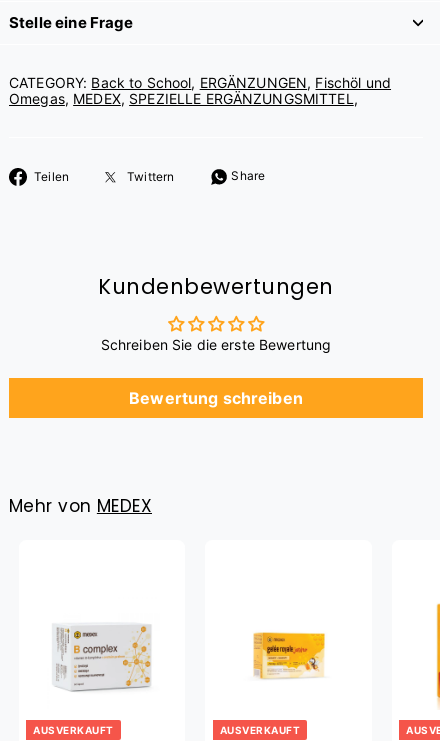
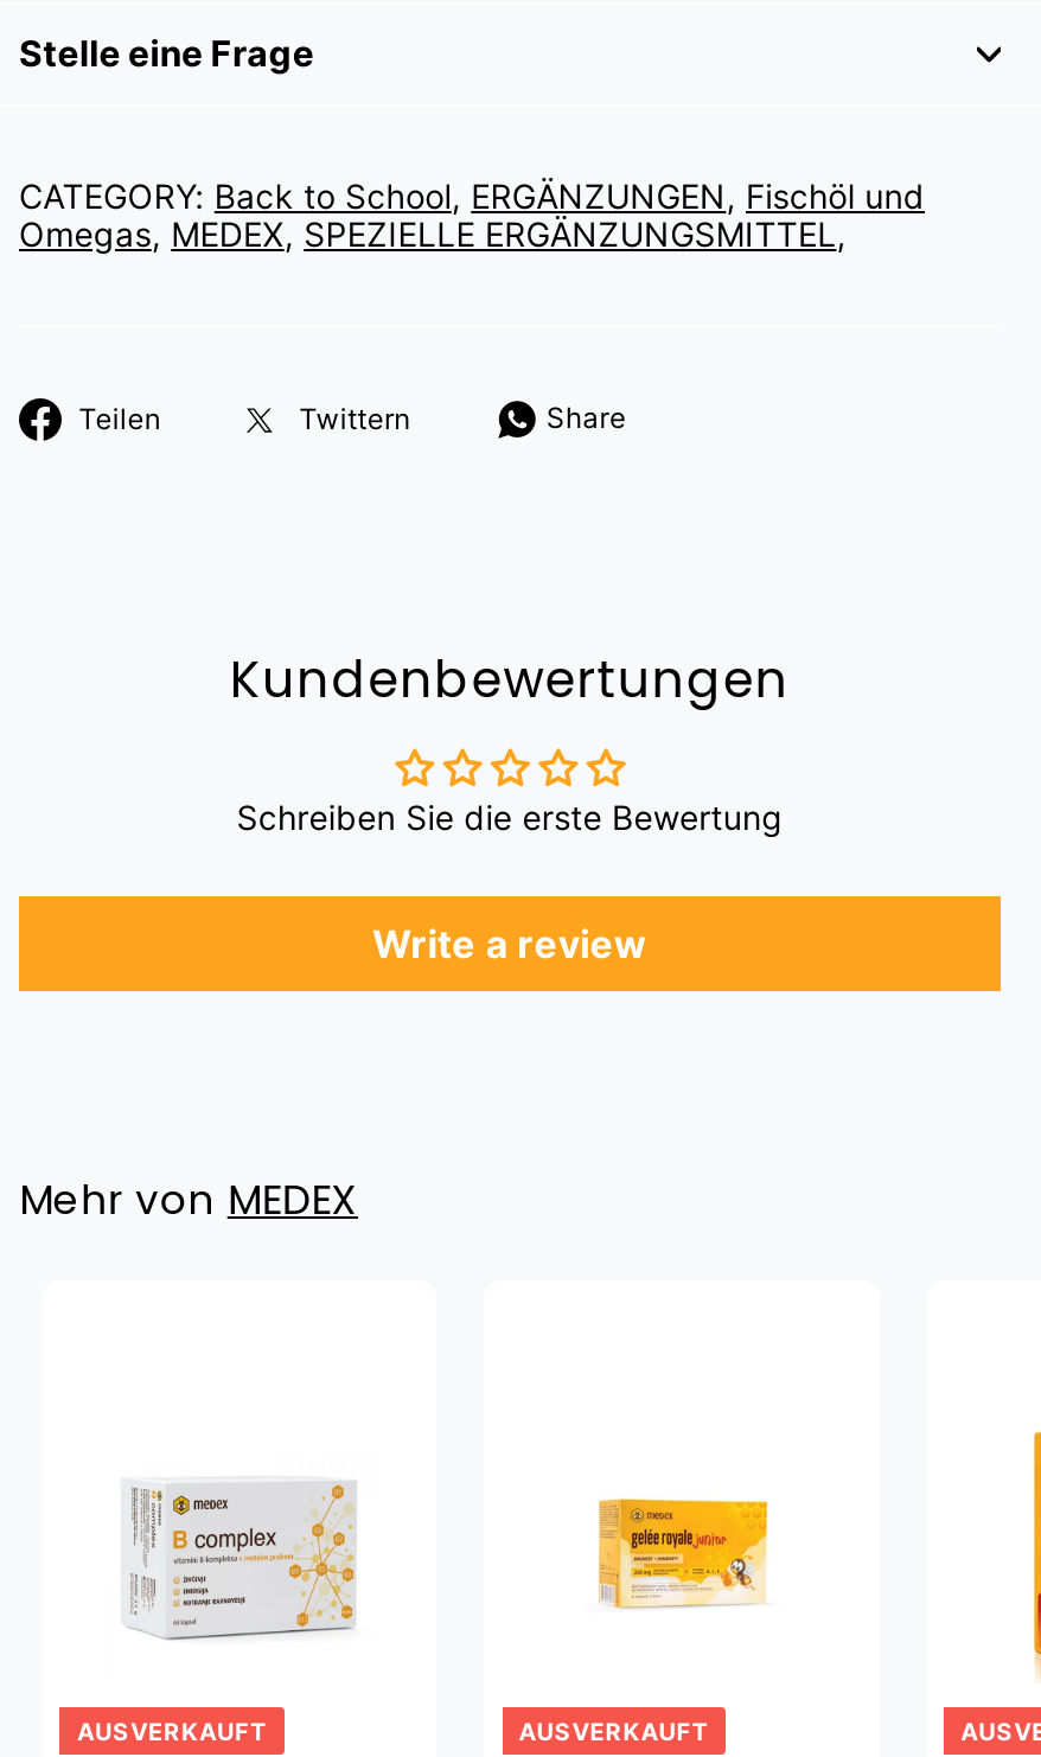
[129,388,303,408] Bewertung schreiben -> [372,920,647,967] Write a review

